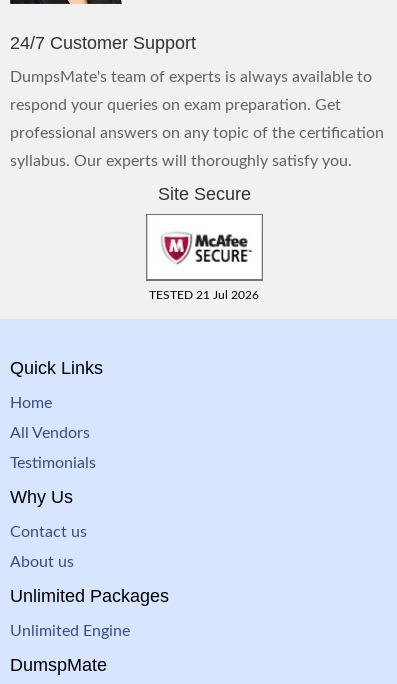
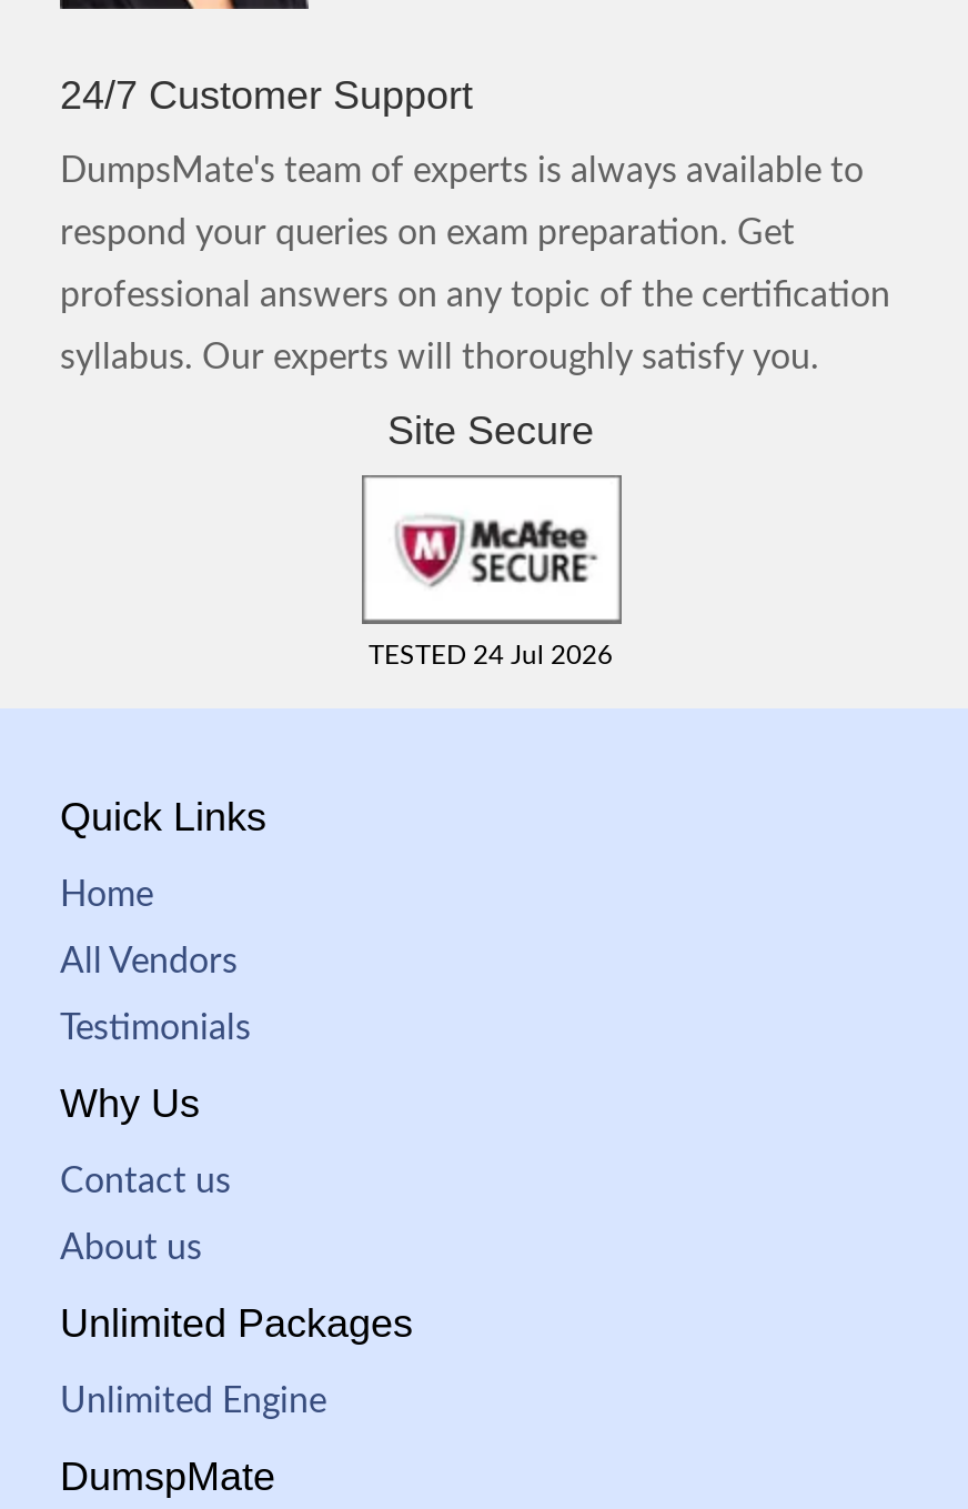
[149,289,259,301] TESTED 21 Jul 2026 -> [369,642,613,668] TESTED 24 Jul 2026

